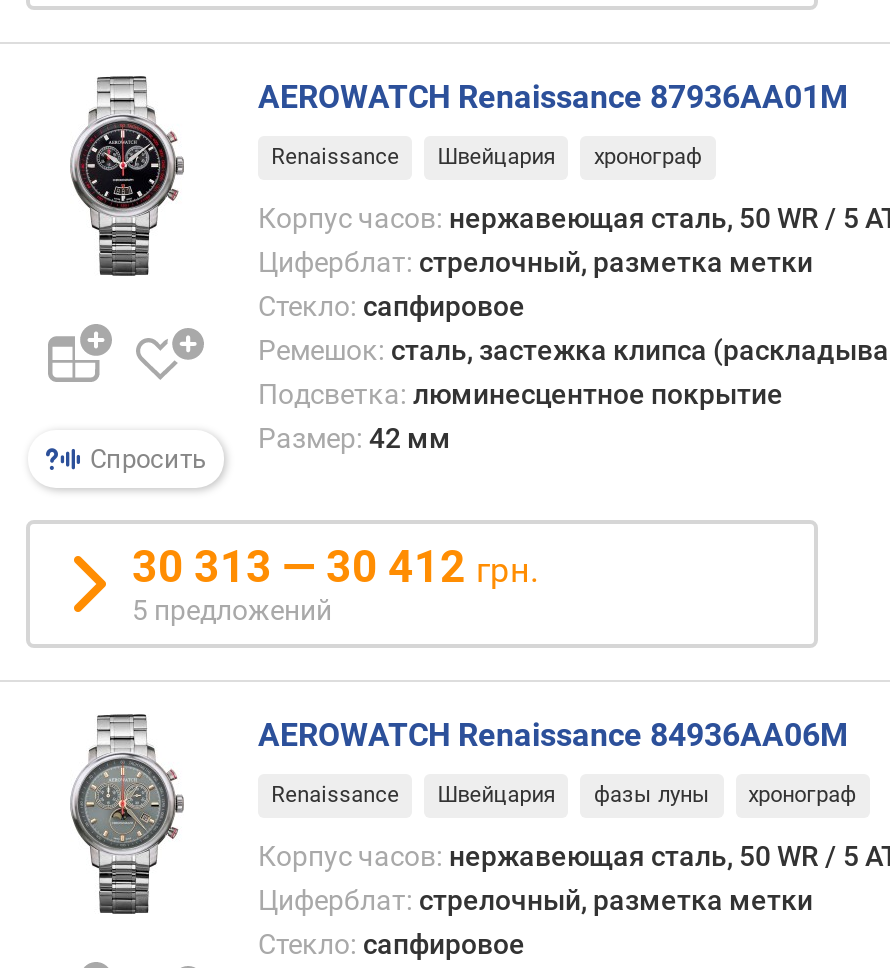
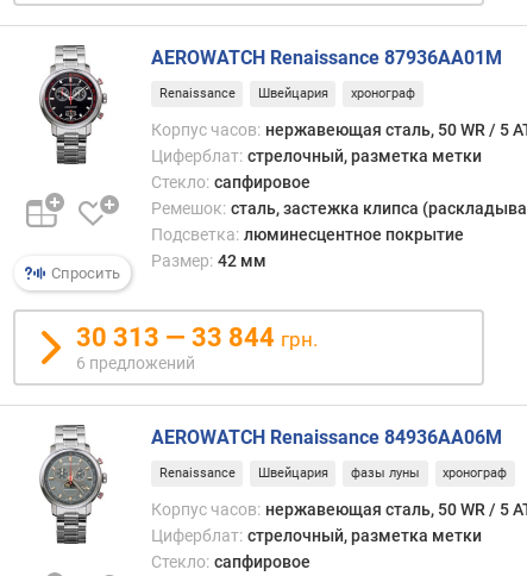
[132,542,538,592] 30 313 — 30 412 грн. -> [76,323,318,352] 30 313 — 33 844 грн.
[132,594,332,626] 5 предложений -> [76,353,195,372] 6 предложений

